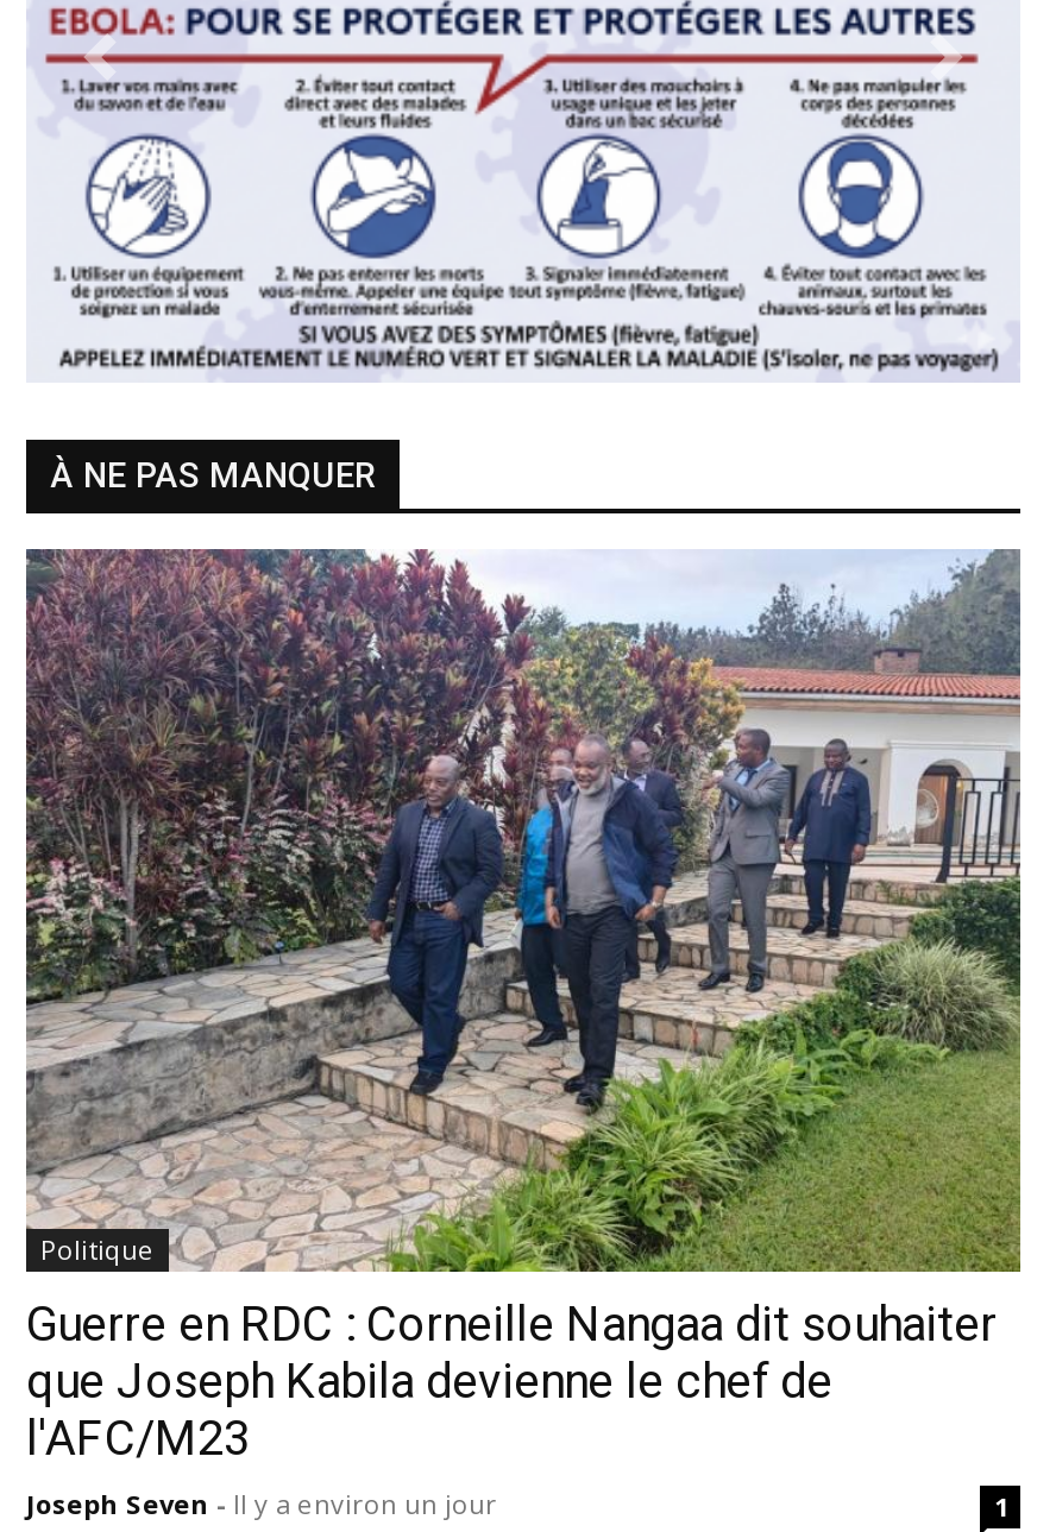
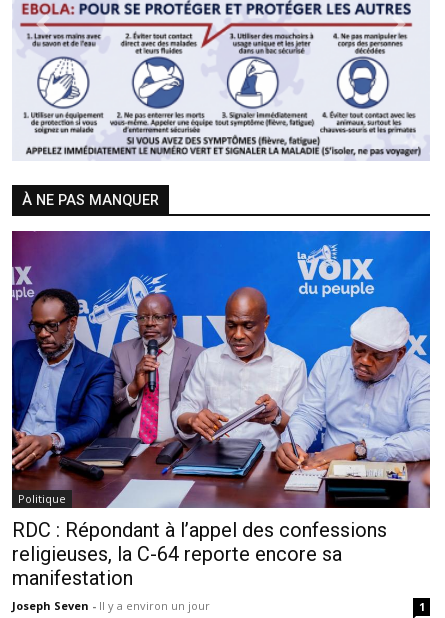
[24,547,1023,1466] [image] | Guerre en RDC : Corneille Nangaa dit souhaiter | que Joseph Kabila devienne le chef de | l'AFC/M23 -> [12,230,431,590] [image] | RDC : Répondant à l’appel des confessions | religieuses, la C-64 reporte encore sa | manifestation

